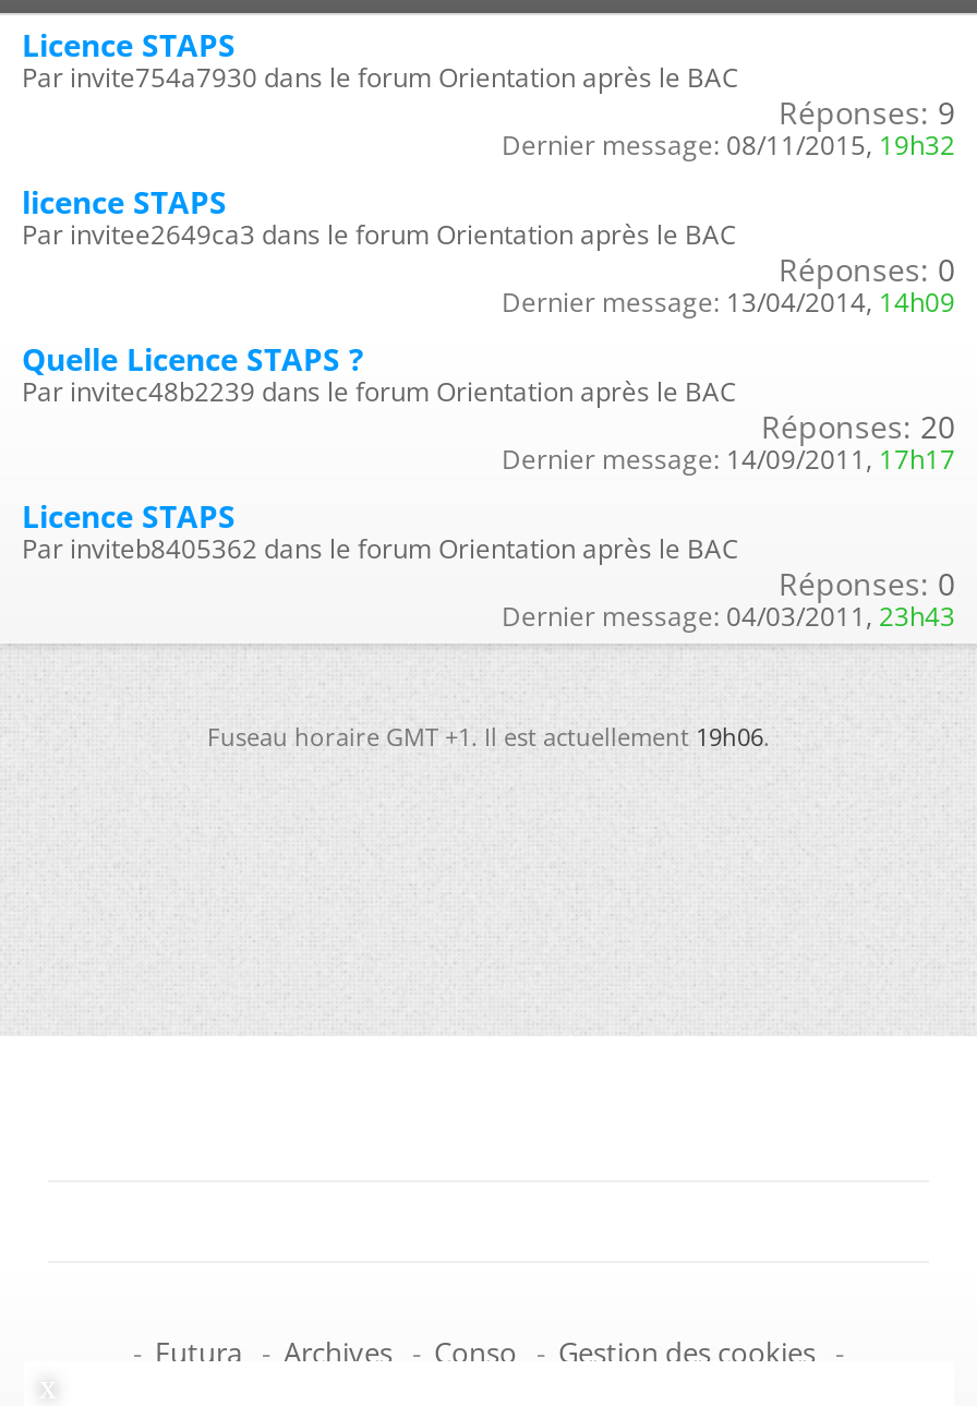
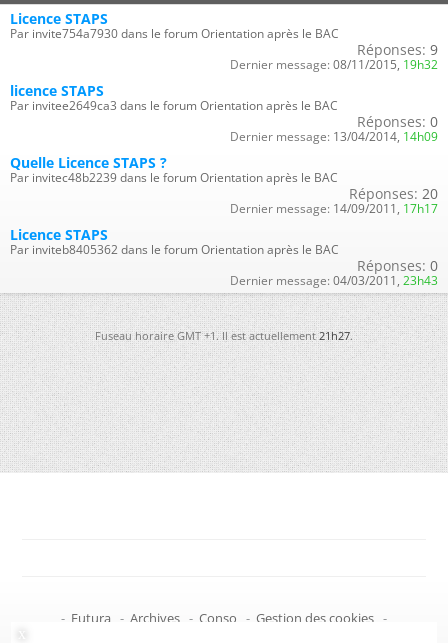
[207,720,770,753] Fuseau horaire GMT +1. Il est actuellement 19h06. -> [95,328,353,343] Fuseau horaire GMT +1. Il est actuellement 21h27.

